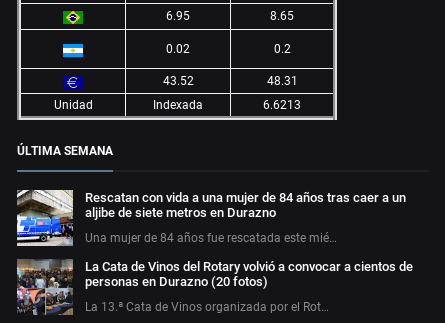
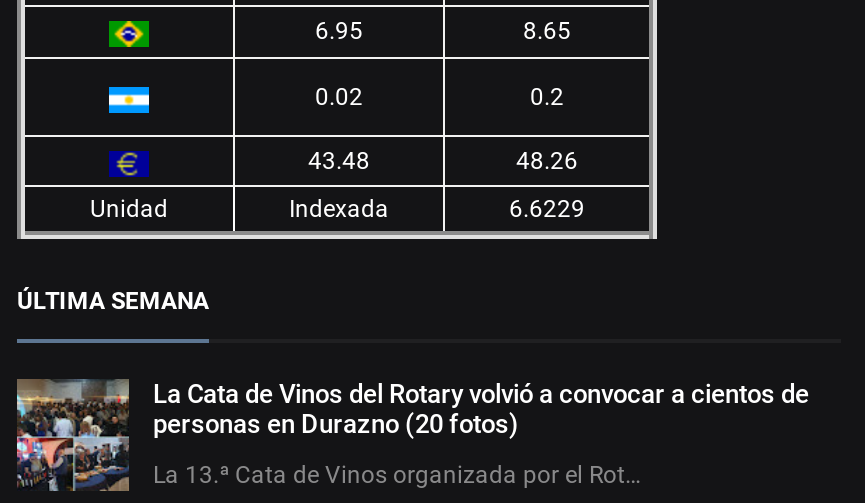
[162,74,193,88] 43.52 -> [308,147,370,175] 43.48
[266,74,297,88] 48.31 -> [516,147,578,175] 48.26
[263,98,301,112] 6.6213 -> [509,195,585,223] 6.6229
[16,190,406,247] [image] | Rescatan con vida a una mujer de 84 años tras caer a un | aljibe de siete metros en Durazno | Una mujer de 84 años fue rescatada este mié… -> none

